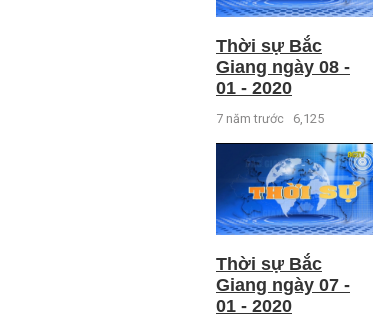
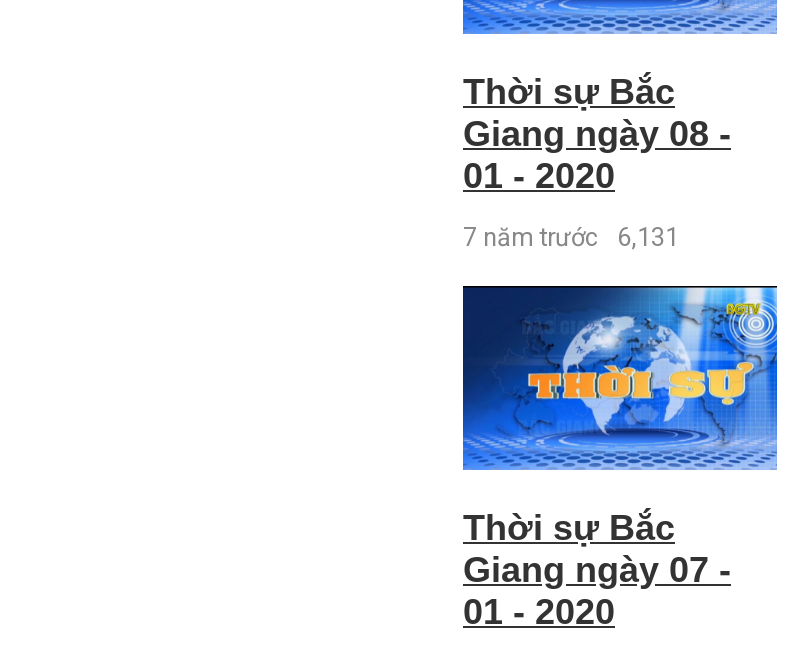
[216,111,324,126] 7 năm trước 6,125 -> [463,222,679,252] 7 năm trước 6,131

